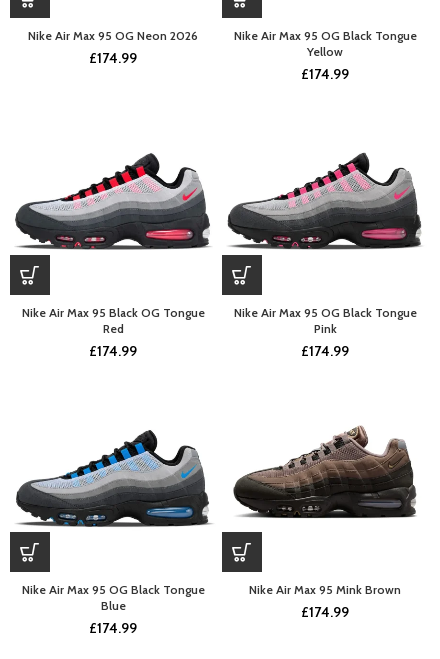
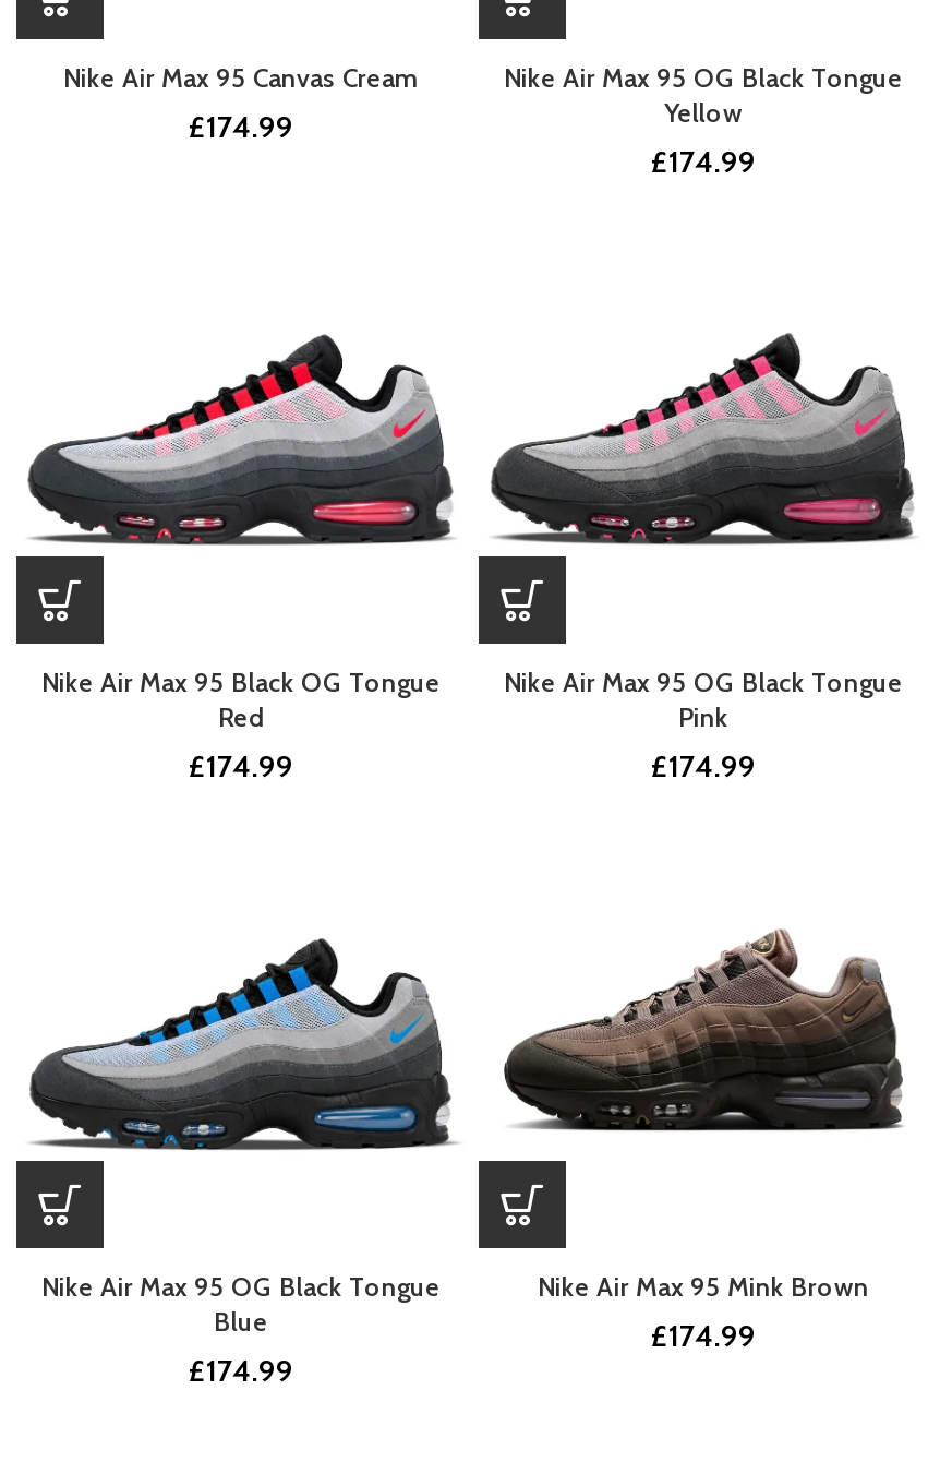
[28,28,198,43] Nike Air Max 95 OG Neon 2026 -> [63,62,419,94] Nike Air Max 95 Canvas Cream

